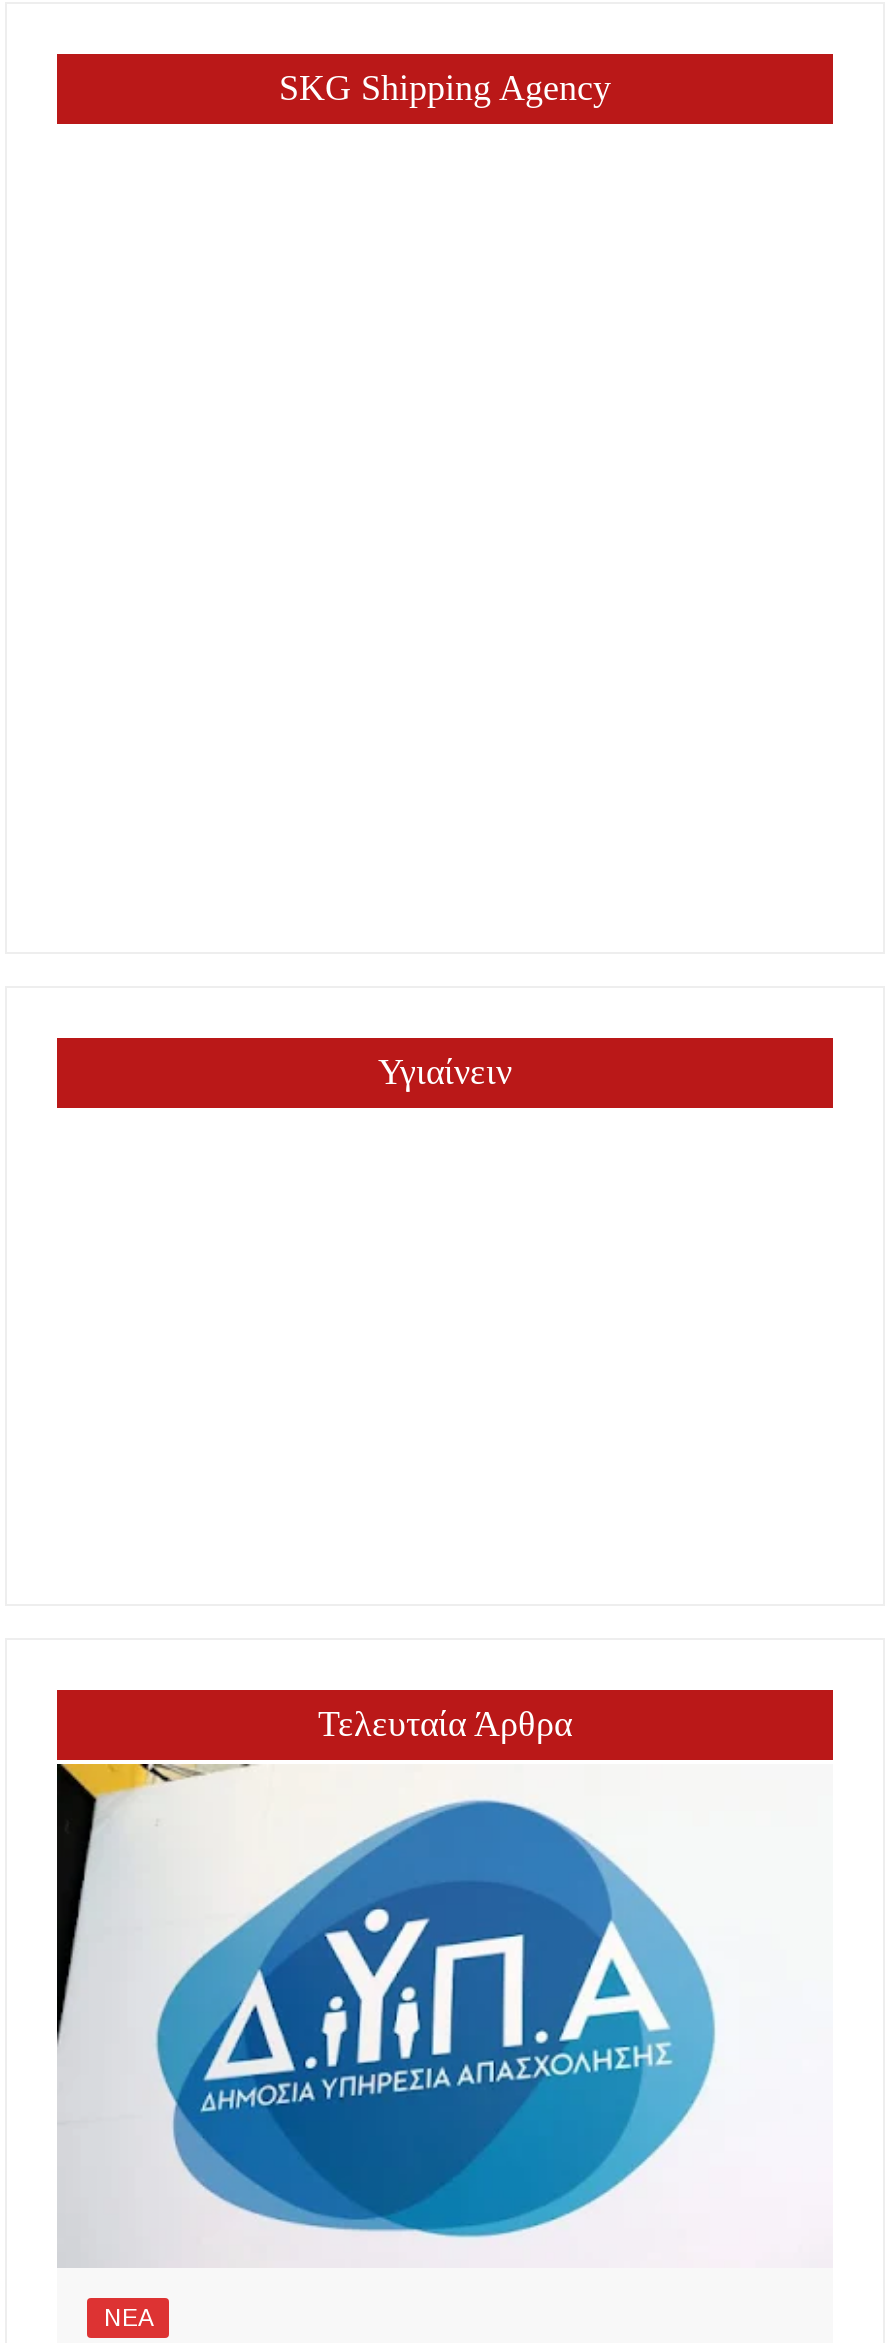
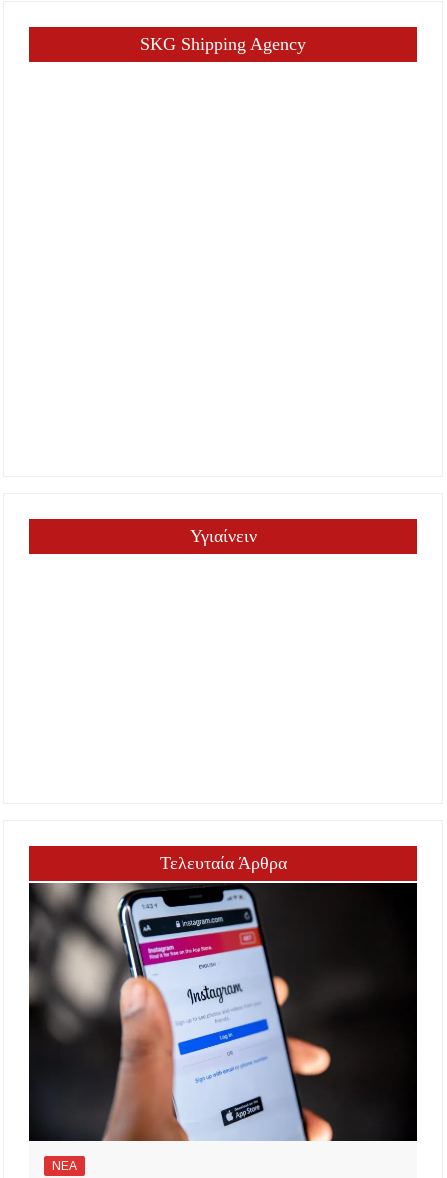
[55,1760,833,2270] [image] -> [28,882,418,1142] [image]

